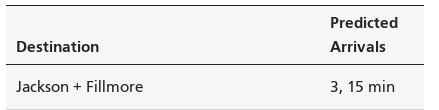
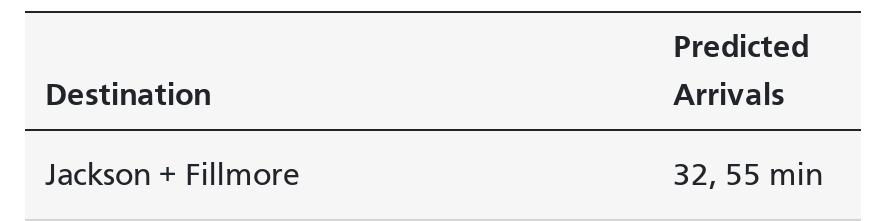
[330,78,395,96] 3, 15 min -> [673,156,823,192] 32, 55 min

